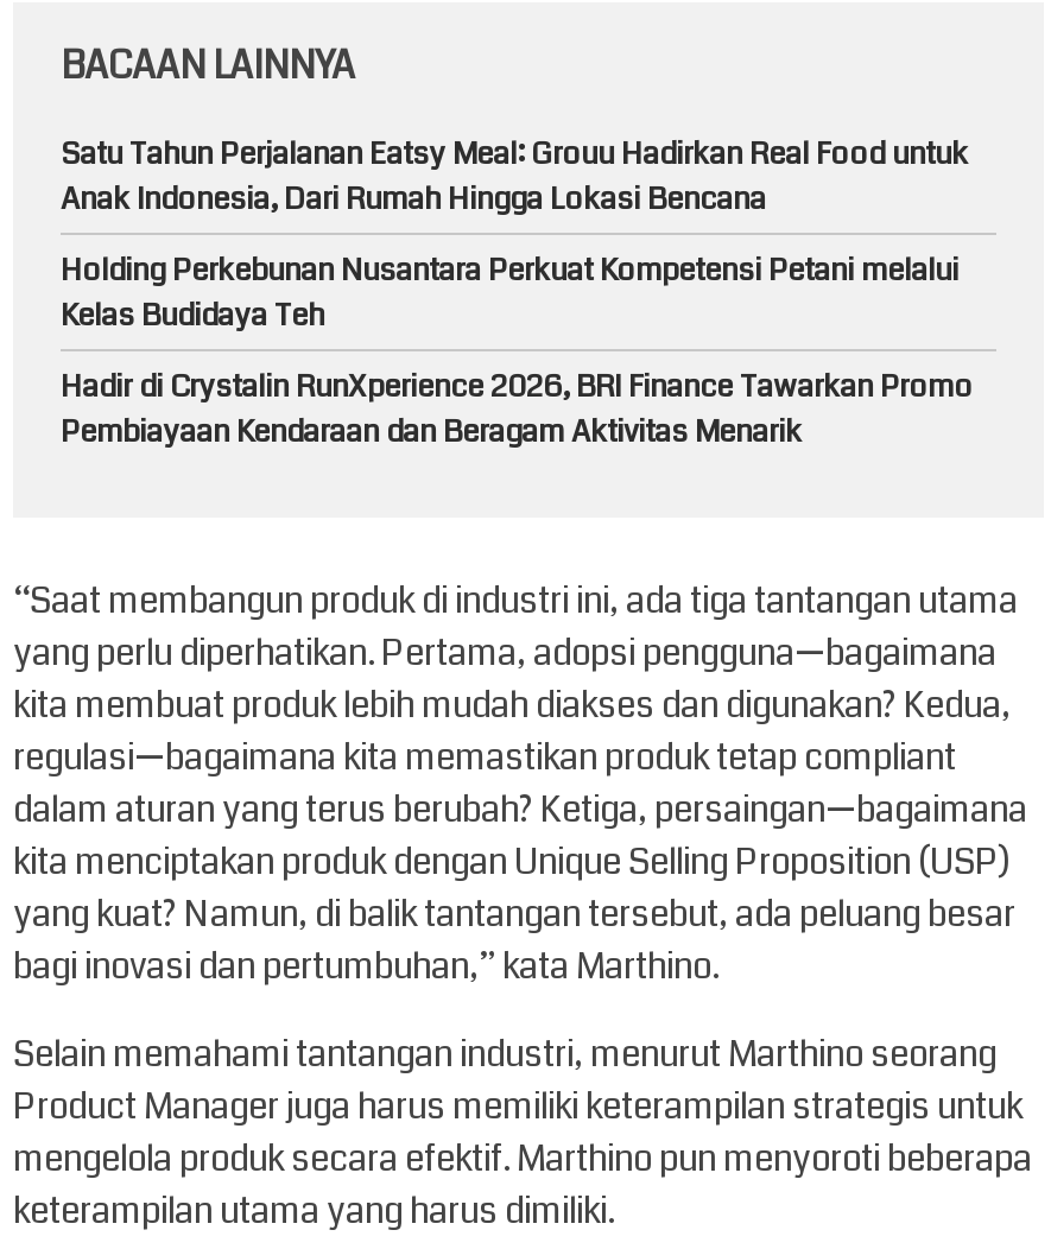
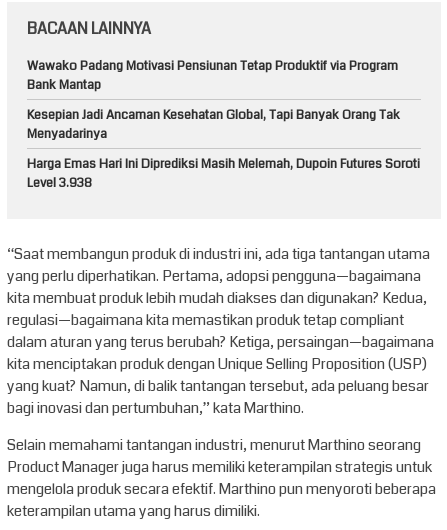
[61,133,968,221] Satu Tahun Perjalanan Eatsy Meal: Grouu Hadirkan Real Food untuk | Anak Indonesia, Dari Rumah Hingga Lokasi Bencana -> [27,57,398,94] Wawako Padang Motivasi Pensiunan Tetap Produktif via Program | Bank Mantap
[61,249,958,337] Holding Perkebunan Nusantara Perkuat Kompetensi Petani melalui | Kelas Budidaya Teh -> [27,106,400,143] Kesepian Jadi Ancaman Kesehatan Global, Tapi Banyak Orang Tak | Menyadarinya
[61,366,973,454] Hadir di Crystalin RunXperience 2026, BRI Finance Tawarkan Promo | Pembiayaan Kendaraan dan Beragam Aktivitas Menarik -> [27,155,420,192] Harga Emas Hari Ini Diprediksi Masih Melemah, Dupoin Futures Soroti | Level 3.938

